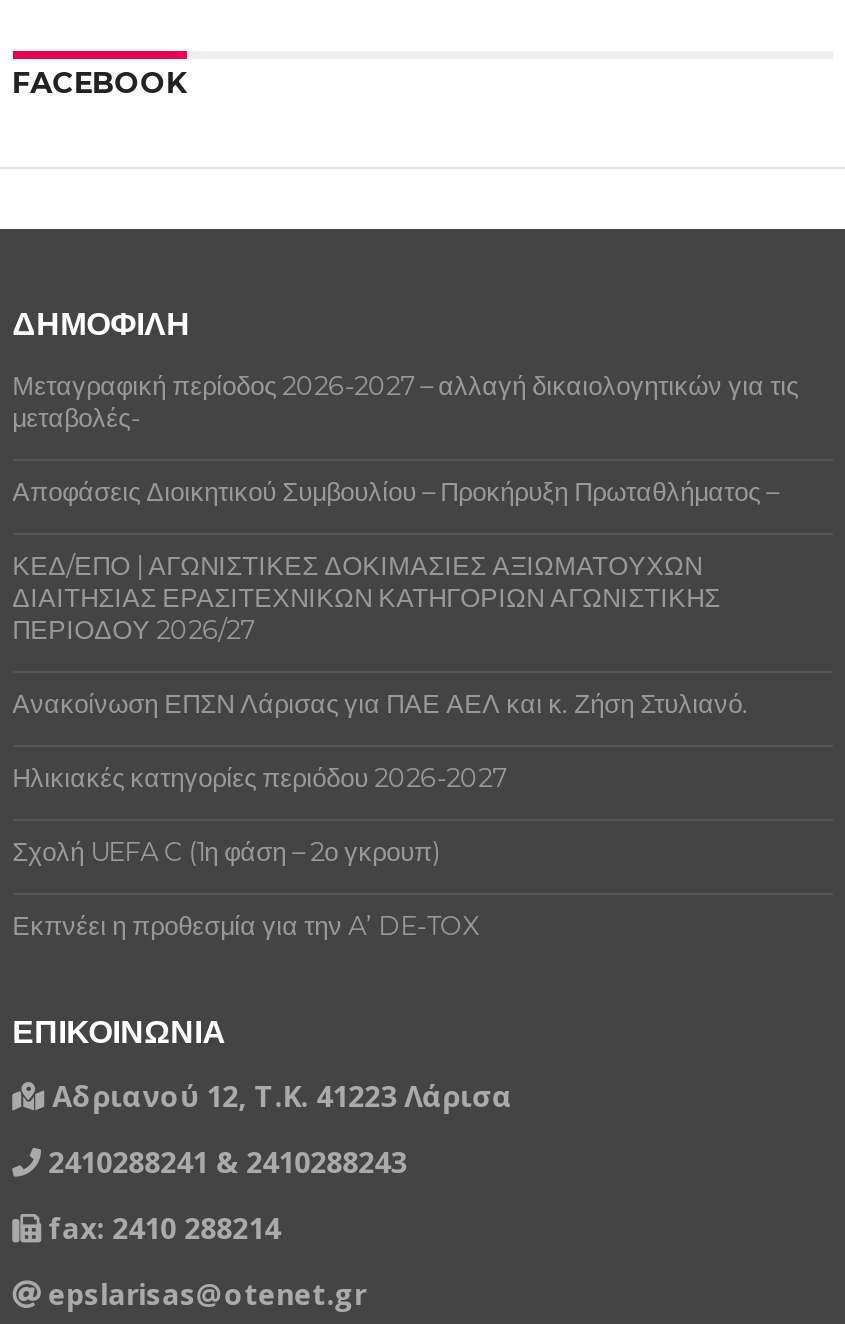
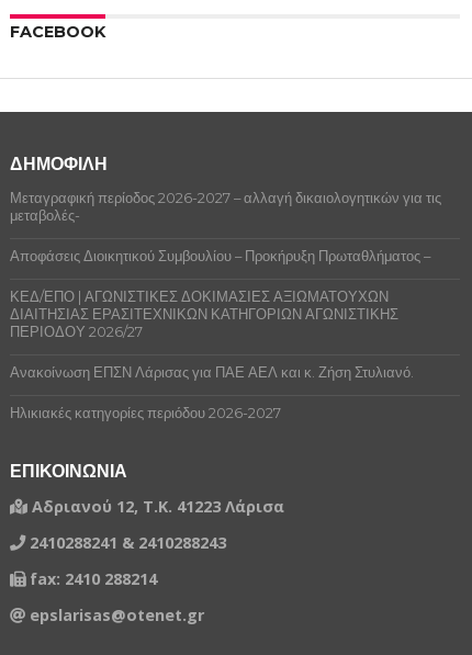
[12,837,478,941] Σχολή UEFA C (1η φάση – 2ο γκρουπ) | Εκπνέει η προθεσμία για την A’ DE-TOX -> none

